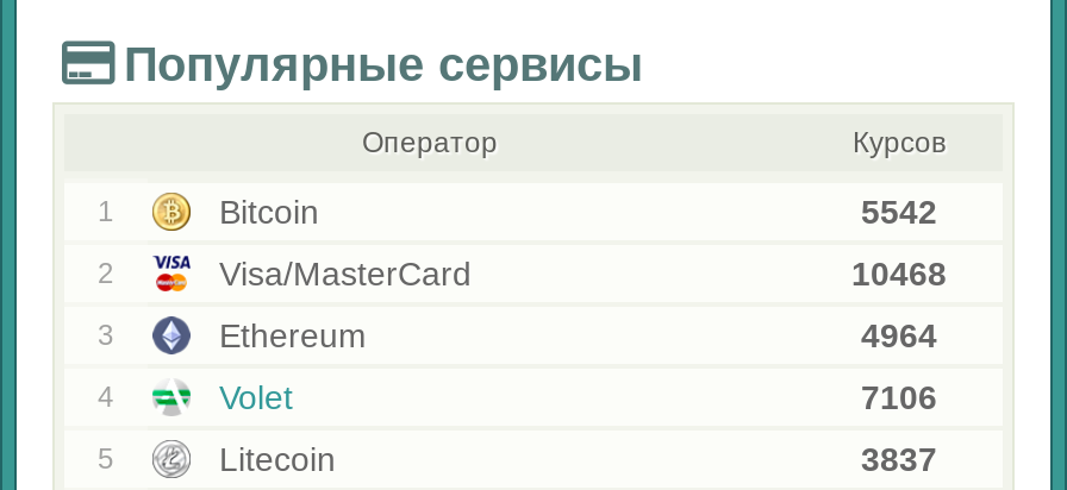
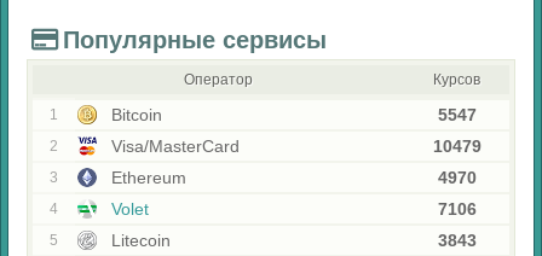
[861,193,937,231] 5542 -> [437,105,476,124] 5547
[851,255,947,293] 10468 -> [433,136,481,156] 10479
[861,316,937,354] 4964 -> [437,168,476,187] 4970
[861,440,937,478] 3837 -> [437,231,476,250] 3843

